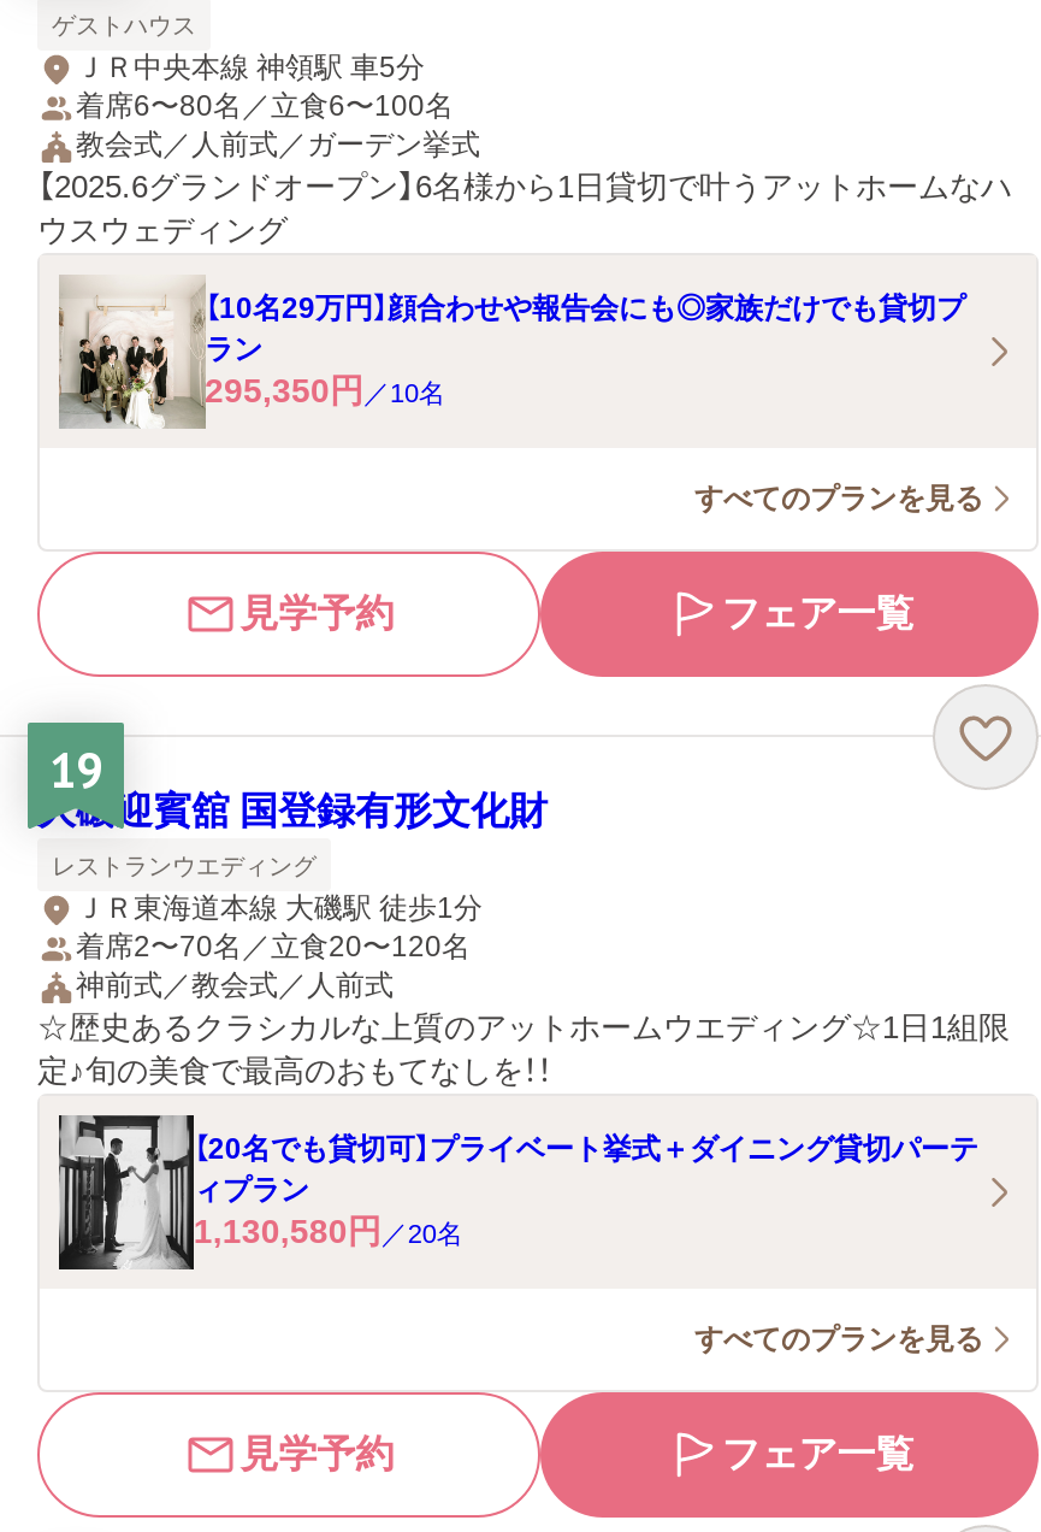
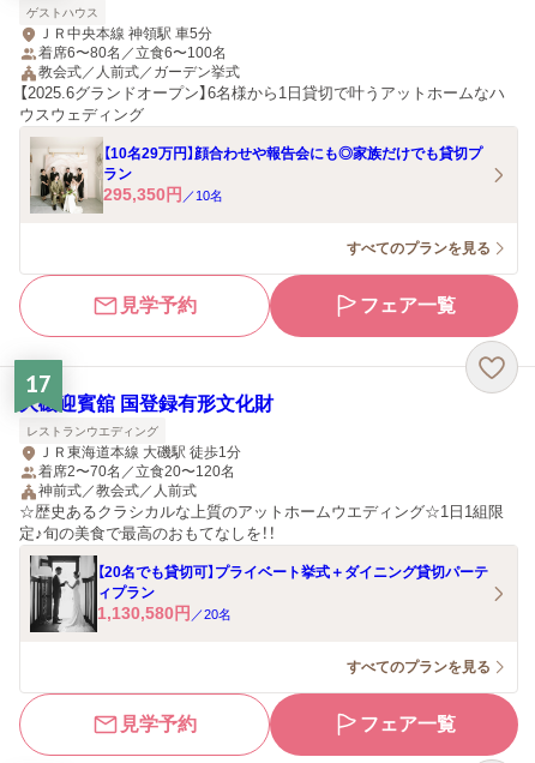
[49,740,102,802] 19 -> [25,368,52,399] 17

